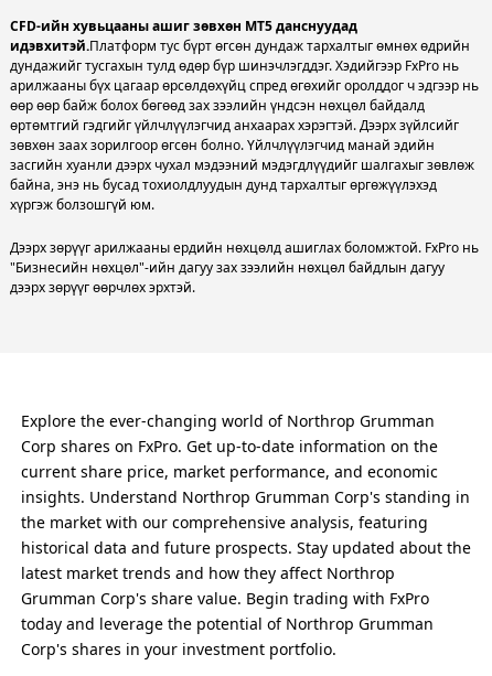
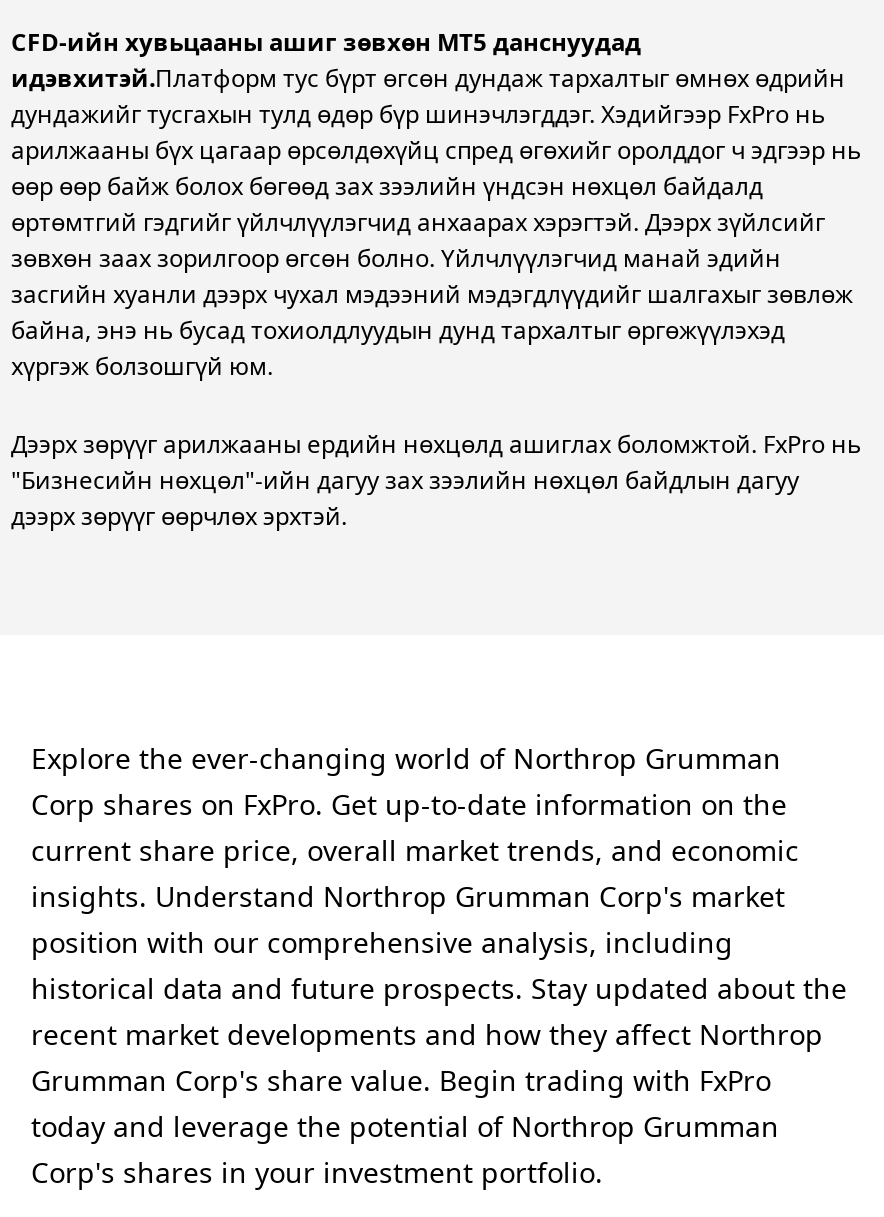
[21,461,470,533] current share price, market performance, and economic | insights. Understand Northrop Grumman Corp's standing in | the market with our comprehensive analysis, featuring -> [31,831,799,961] current share price, overall market trends, and economic | insights. Understand Northrop Grumman Corp's market | position with our comprehensive analysis, including
[21,562,395,583] latest market trends and how they affect Northrop -> [31,1015,823,1053] recent market developments and how they affect Northrop

